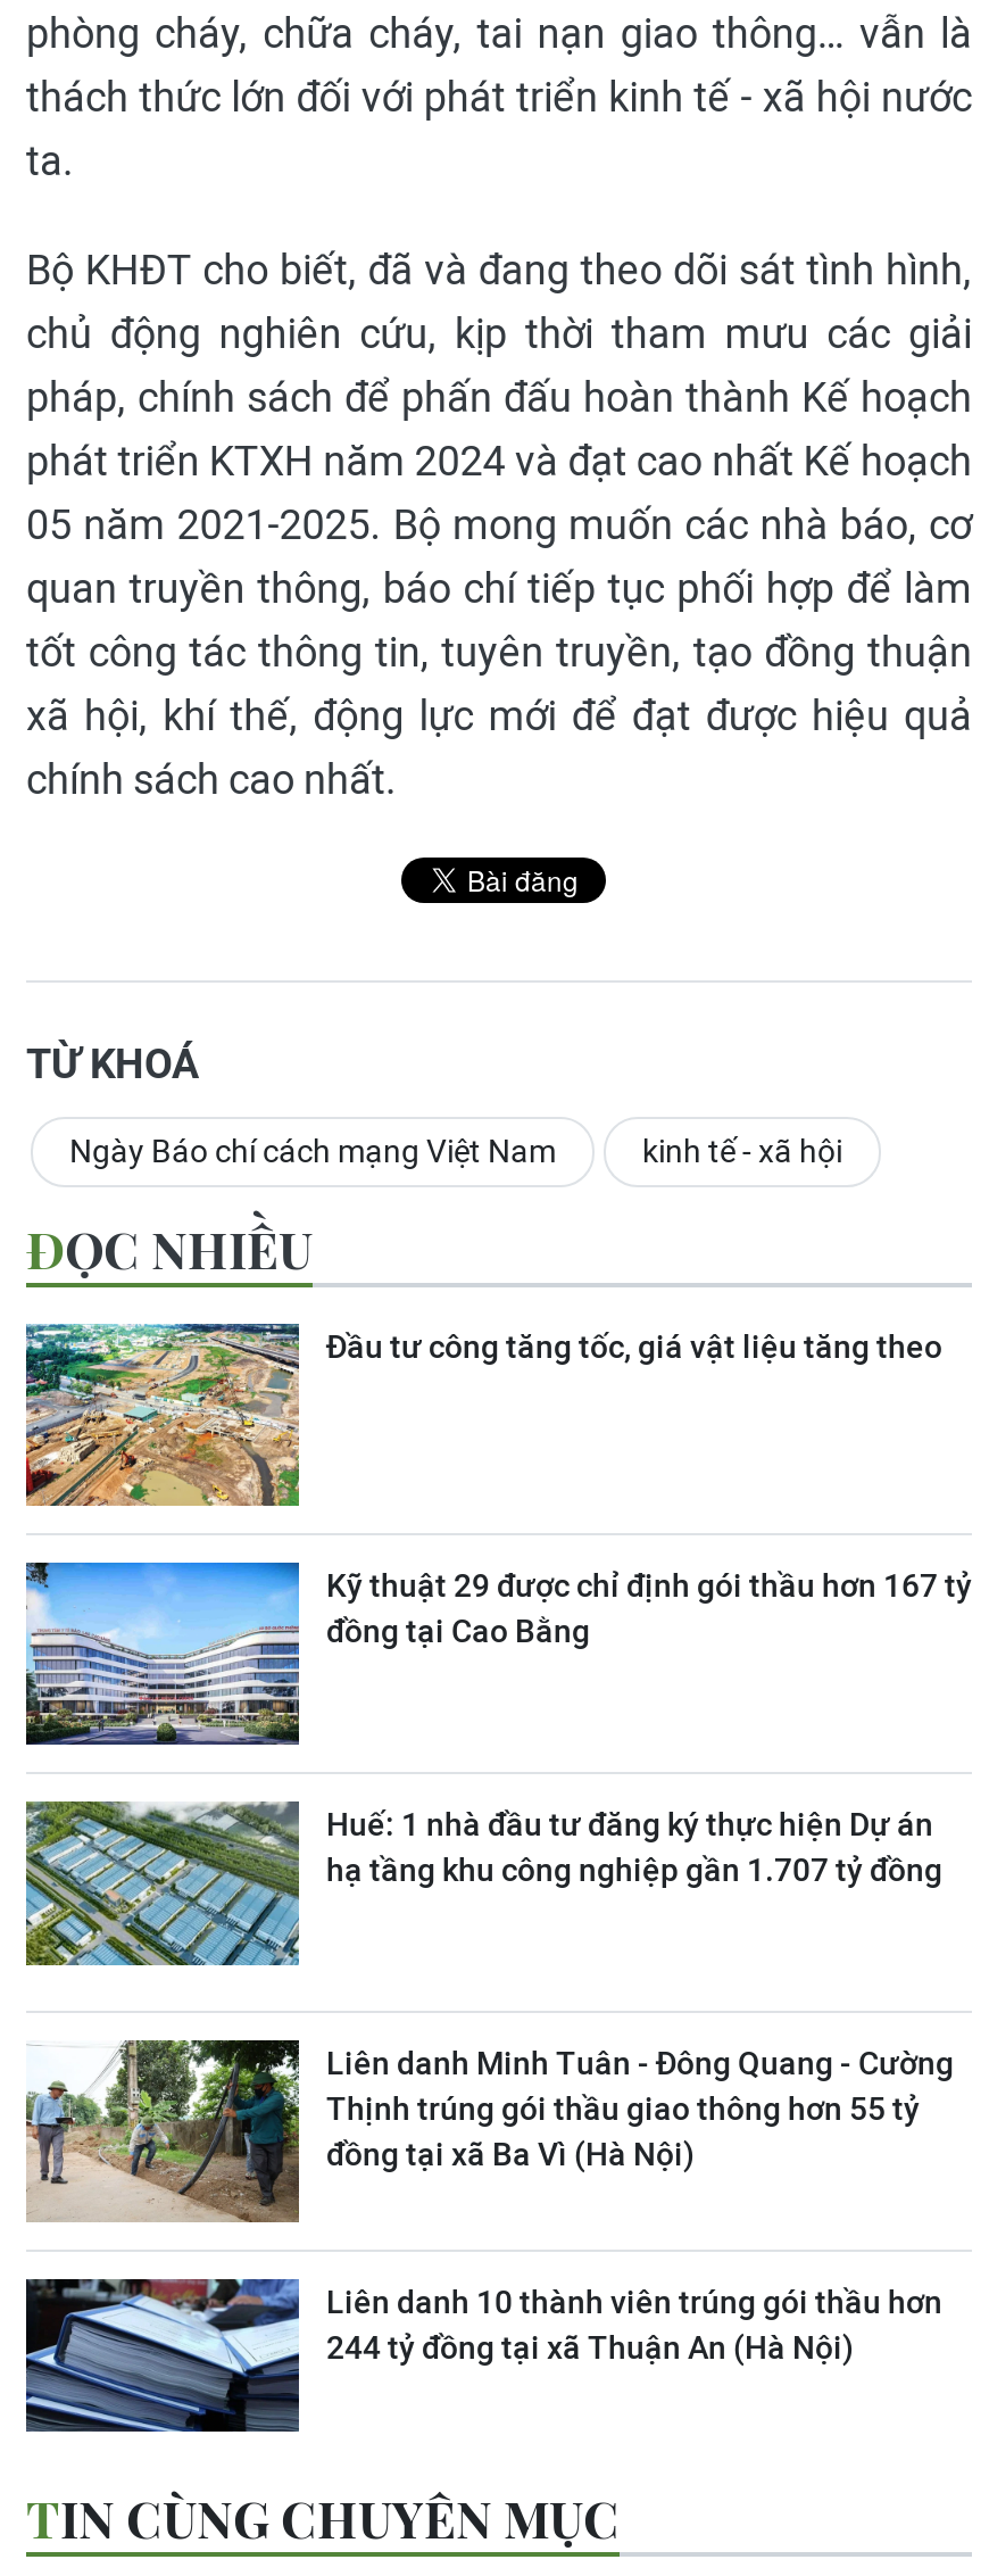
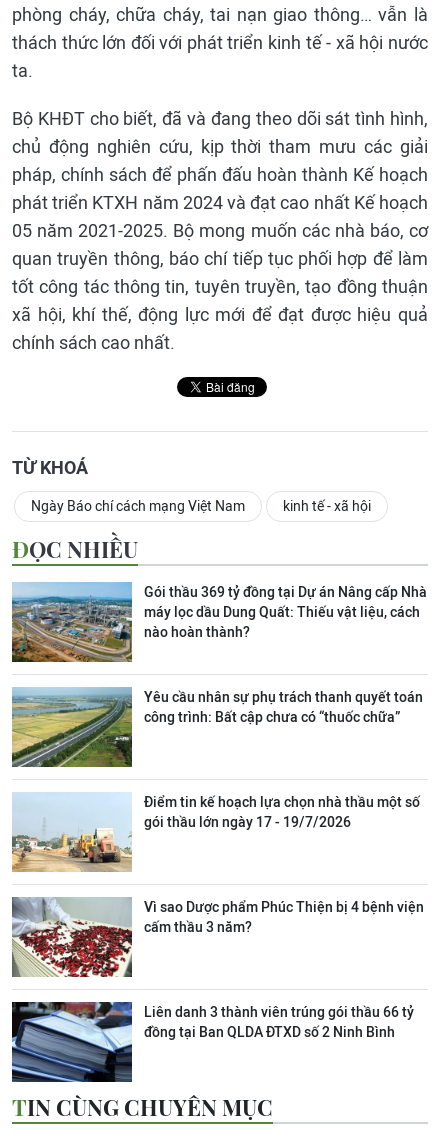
[24,1322,942,1508] [image] | Đầu tư công tăng tốc, giá vật liệu tăng theo -> [11,582,427,663] [image] | Gói thầu 369 tỷ đồng tại Dự án Nâng cấp Nhà | máy lọc dầu Dung Quất: Thiếu vật liệu, cách | nào hoàn thành?
[24,1560,972,1747] [image] | Kỹ thuật 29 được chỉ định gói thầu hơn 167 tỷ | đồng tại Cao Bằng -> [11,687,423,768] [image] | Yêu cầu nhân sự phụ trách thanh quyết toán | công trình: Bất cập chưa có “thuốc chữa”
[24,1799,942,1983] [image] | Huế: 1 nhà đầu tư đăng ký thực hiện Dự án | hạ tầng khu công nghiệp gần 1.707 tỷ đồng -> [11,792,420,873] [image] | Điểm tin kế hoạch lựa chọn nhà thầu một số | gói thầu lớn ngày 17 - 19/7/2026
[26,2038,954,2225] [image] | Liên danh Minh Tuân - Đông Quang - Cường | Thịnh trúng gói thầu giao thông hơn 55 tỷ | đồng tại xã Ba Vì (Hà Nội) -> [11,896,424,977] [image] | Vì sao Dược phẩm Phúc Thiện bị 4 bệnh viện | cấm thầu 3 năm?
[24,2277,942,2461] [image] | Liên danh 10 thành viên trúng gói thầu hơn | 244 tỷ đồng tại xã Thuận An (Hà Nội) -> [11,1001,414,1083] [image] | Liên danh 3 thành viên trúng gói thầu 66 tỷ | đồng tại Ban QLDA ĐTXD số 2 Ninh Bình

